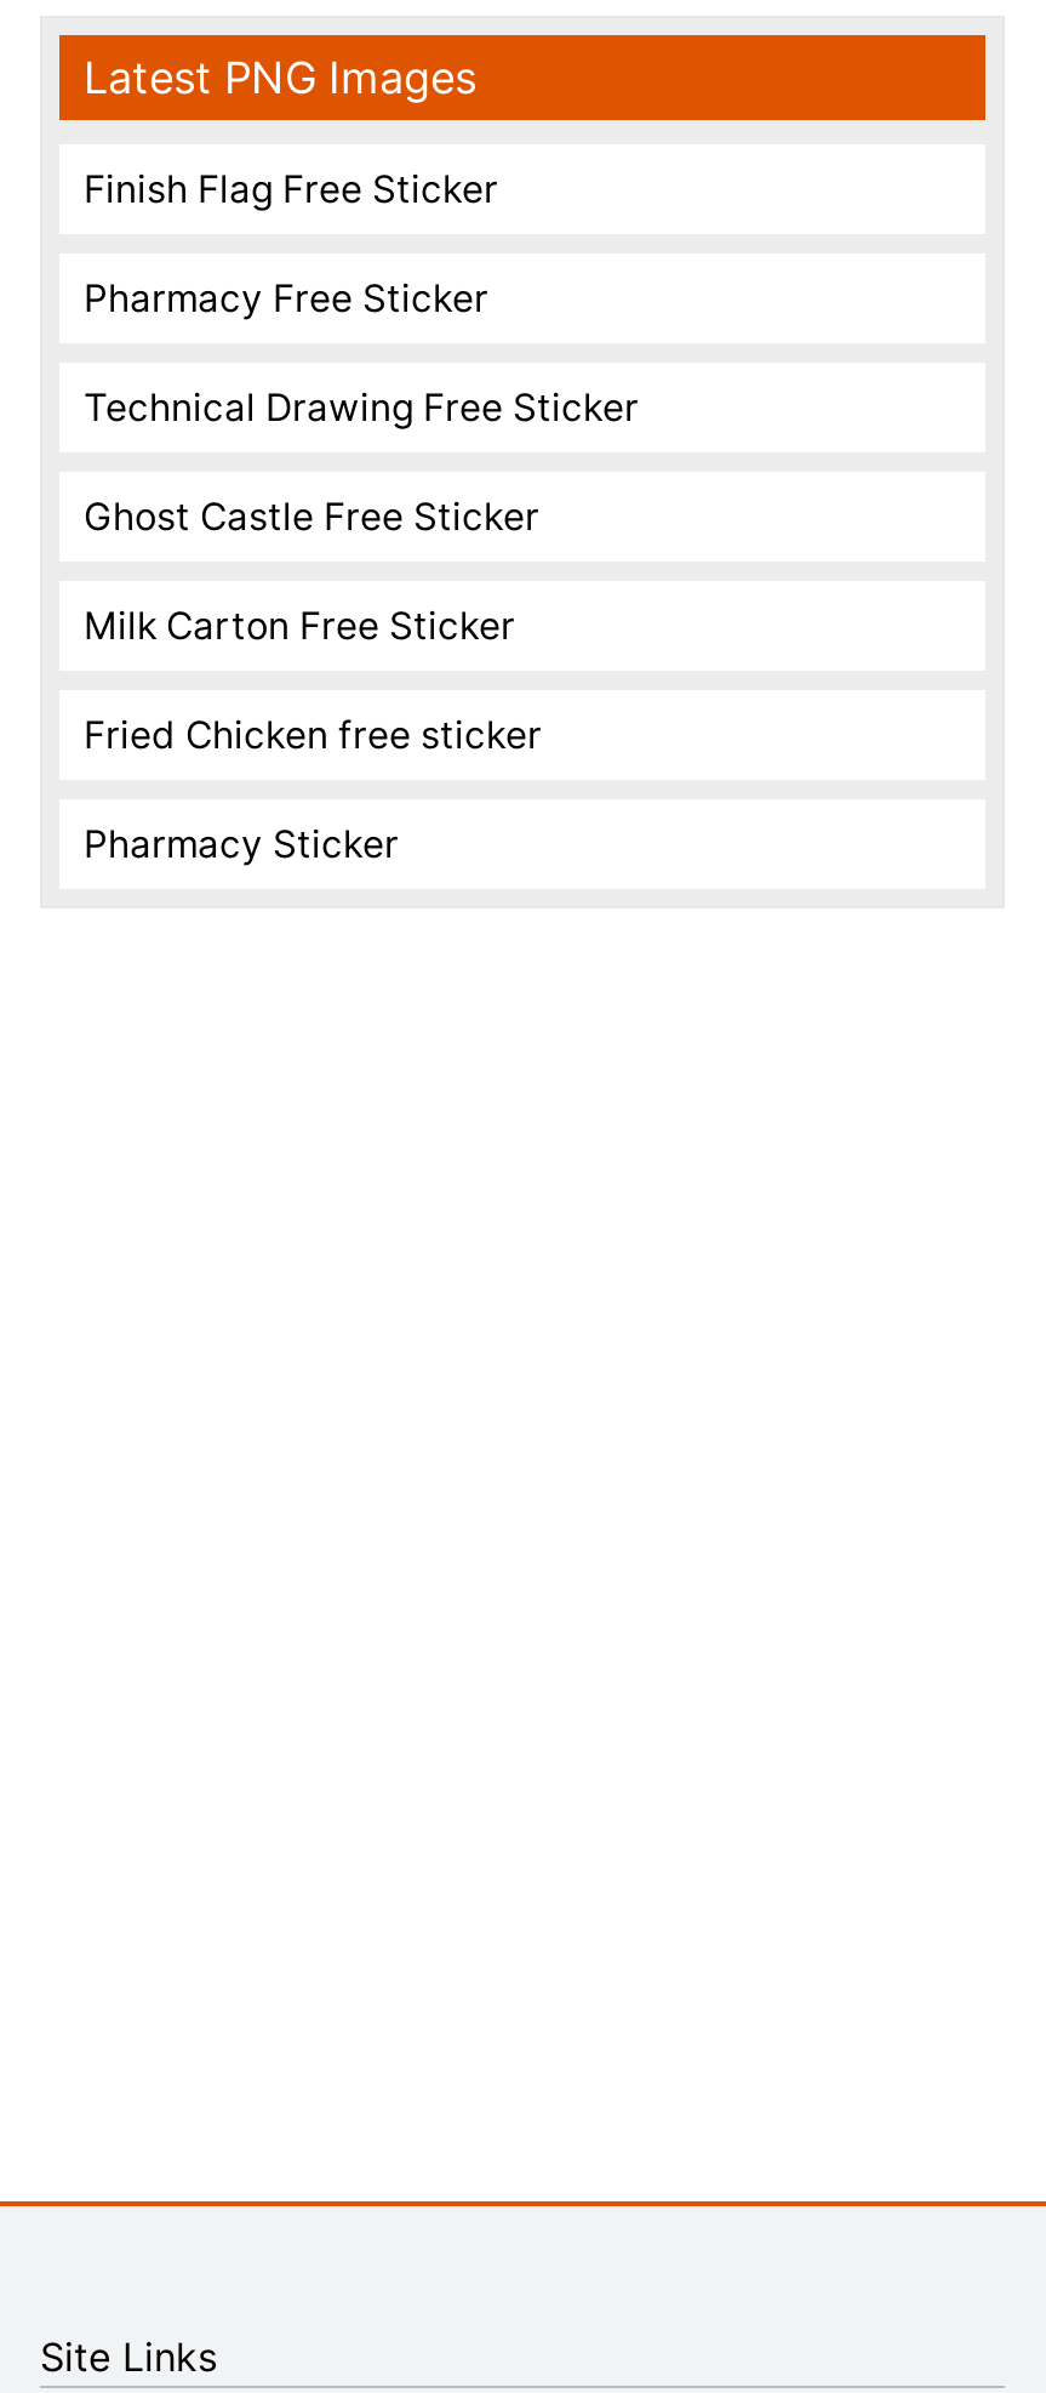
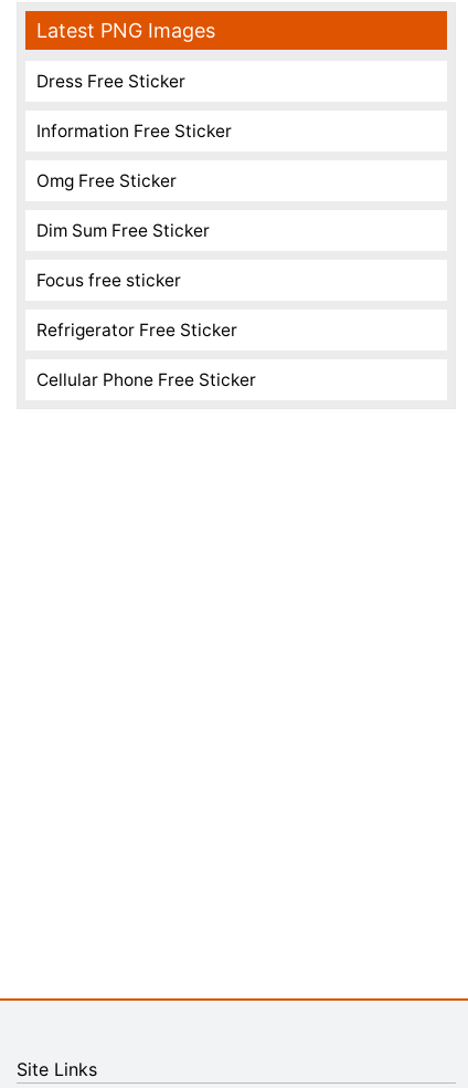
[84,166,498,212] Finish Flag Free Sticker -> [36,71,185,92] Dress Free Sticker
[84,275,488,321] Pharmacy Free Sticker -> [36,121,232,142] Information Free Sticker
[84,384,639,431] Technical Drawing Free Sticker -> [36,170,177,191] Omg Free Sticker
[84,494,539,540] Ghost Castle Free Sticker -> [36,220,210,241] Dim Sum Free Sticker
[84,603,515,649] Milk Carton Free Sticker -> [36,270,181,291] Focus free sticker
[84,712,542,758] Fried Chicken free sticker -> [36,320,237,341] Refrigerator Free Sticker
[84,821,399,867] Pharmacy Sticker -> [36,369,256,390] Cellular Phone Free Sticker

